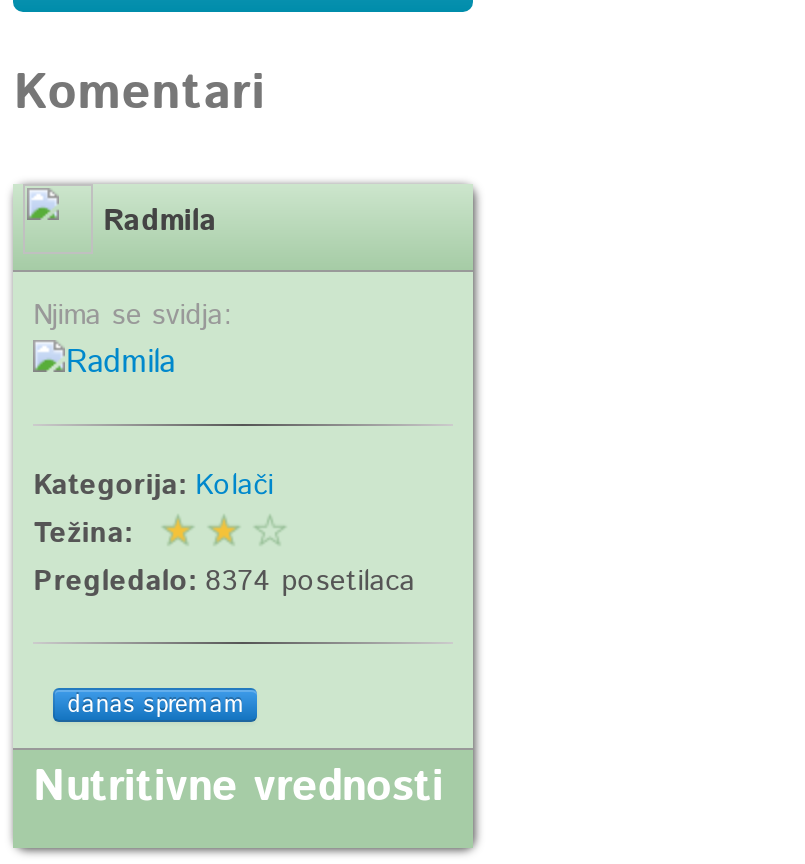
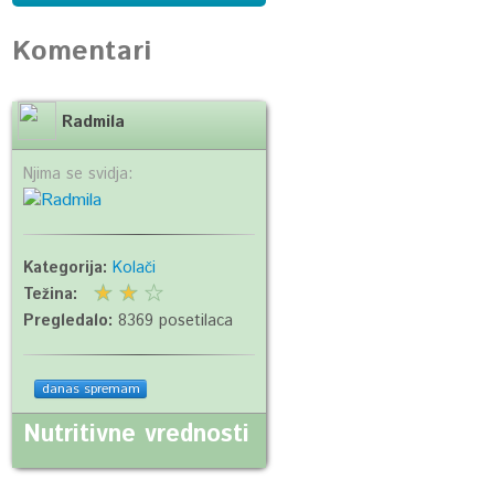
[33,561,415,601] Pregledalo: 8374 posetilaca -> [23,310,233,332] Pregledalo: 8369 posetilaca

